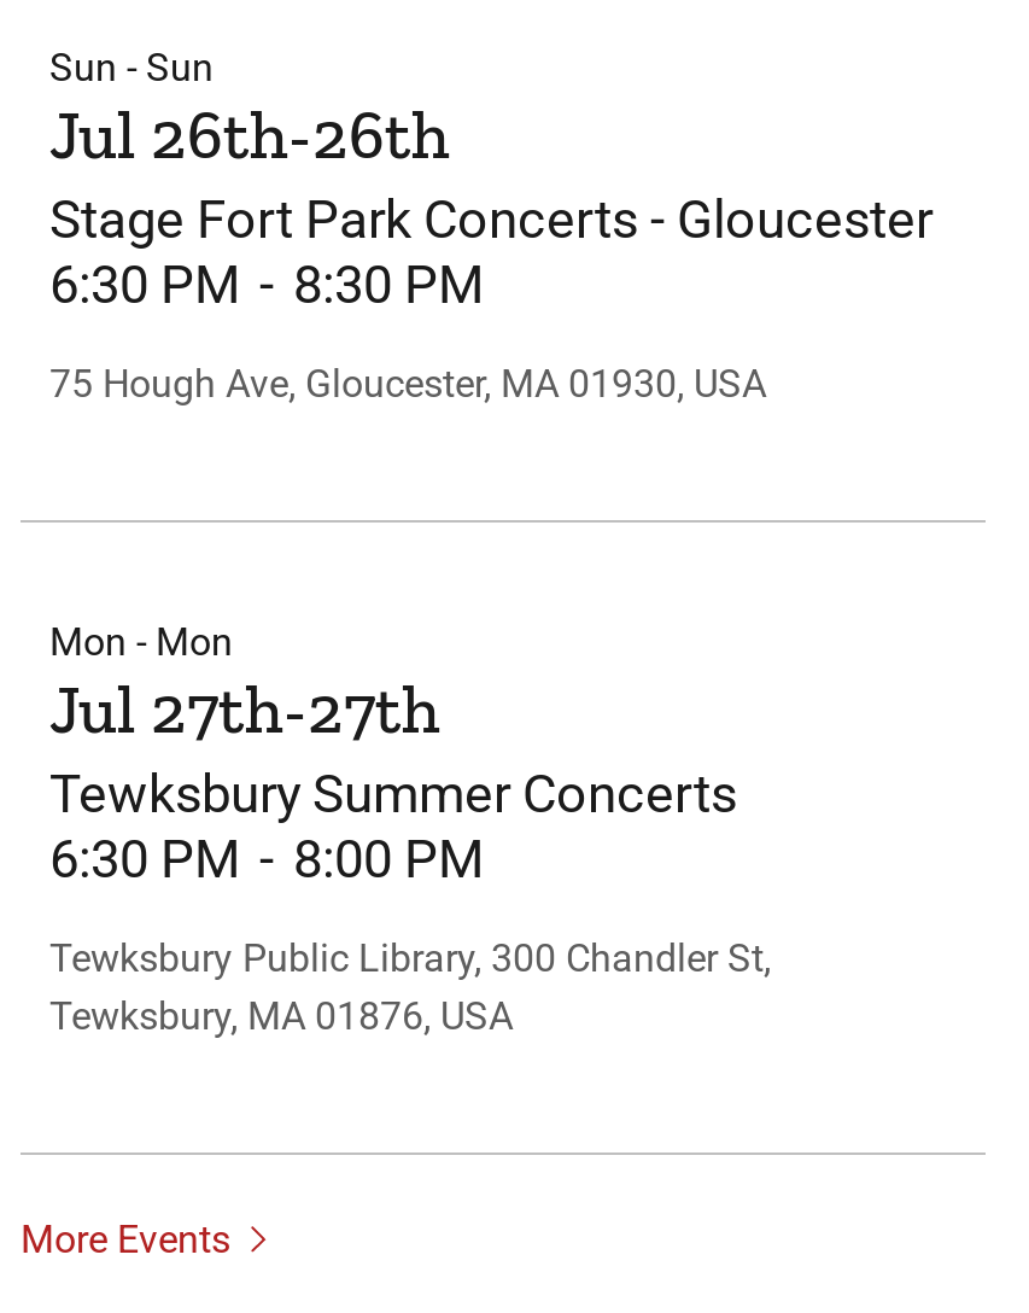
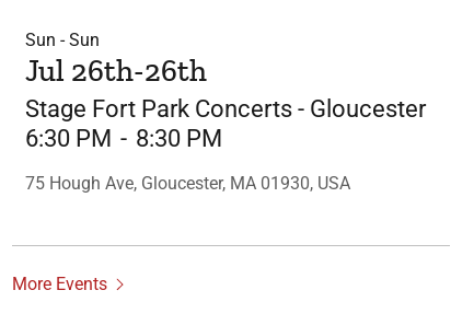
[49,619,771,1039] Mon - Mon | Jul 27th-27th | Tewksbury Summer Concerts | 6:30 PM - 8:00 PM | Tewksbury Public Library, 300 Chandler St, | Tewksbury, MA 01876, USA -> none

